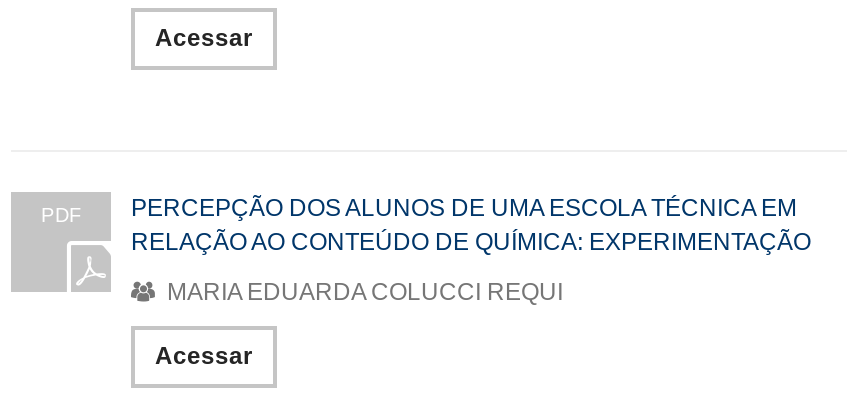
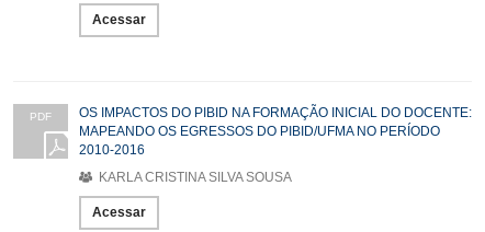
[131,193,811,255] PERCEPÇÃO DOS ALUNOS DE UMA ESCOLA TÉCNICA EM | RELAÇÃO AO CONTEÚDO DE QUÍMICA: EXPERIMENTAÇÃO -> [79,105,472,157] OS IMPACTOS DO PIBID NA FORMAÇÃO INICIAL DO DOCENTE: | MAPEANDO OS EGRESSOS DO PIBID/UFMA NO PERÍODO | 2010-2016
[161,277,563,305] MARIA EDUARDA COLUCCI REQUI -> [95,169,292,185] KARLA CRISTINA SILVA SOUSA

